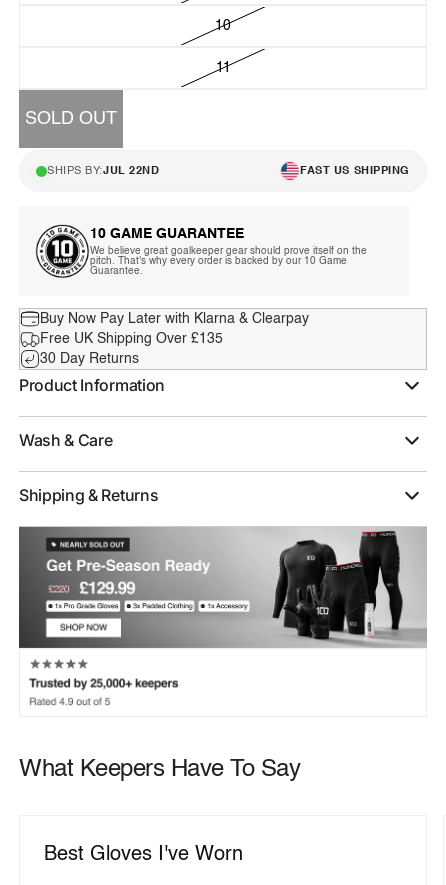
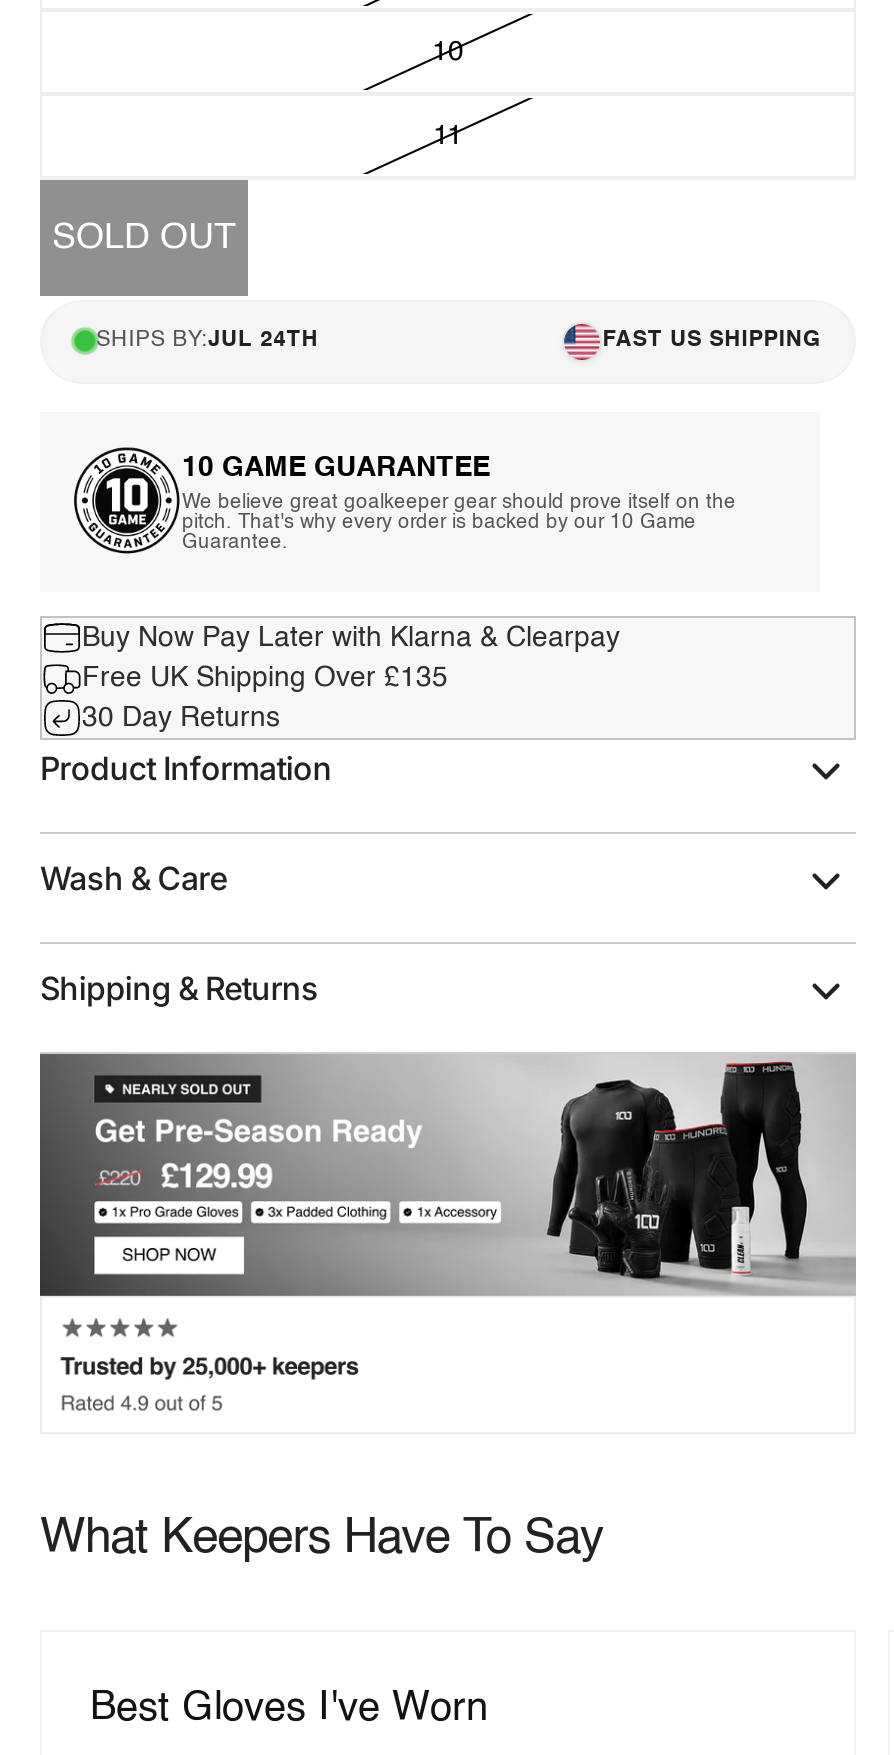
[47,166,159,177] SHIPS BY:JUL 22ND -> [96,331,319,353] SHIPS BY:JUL 24TH

